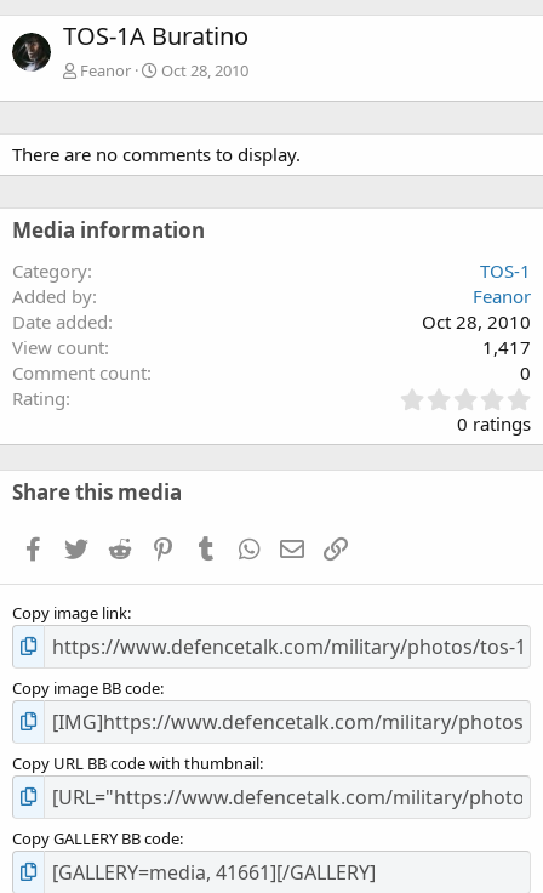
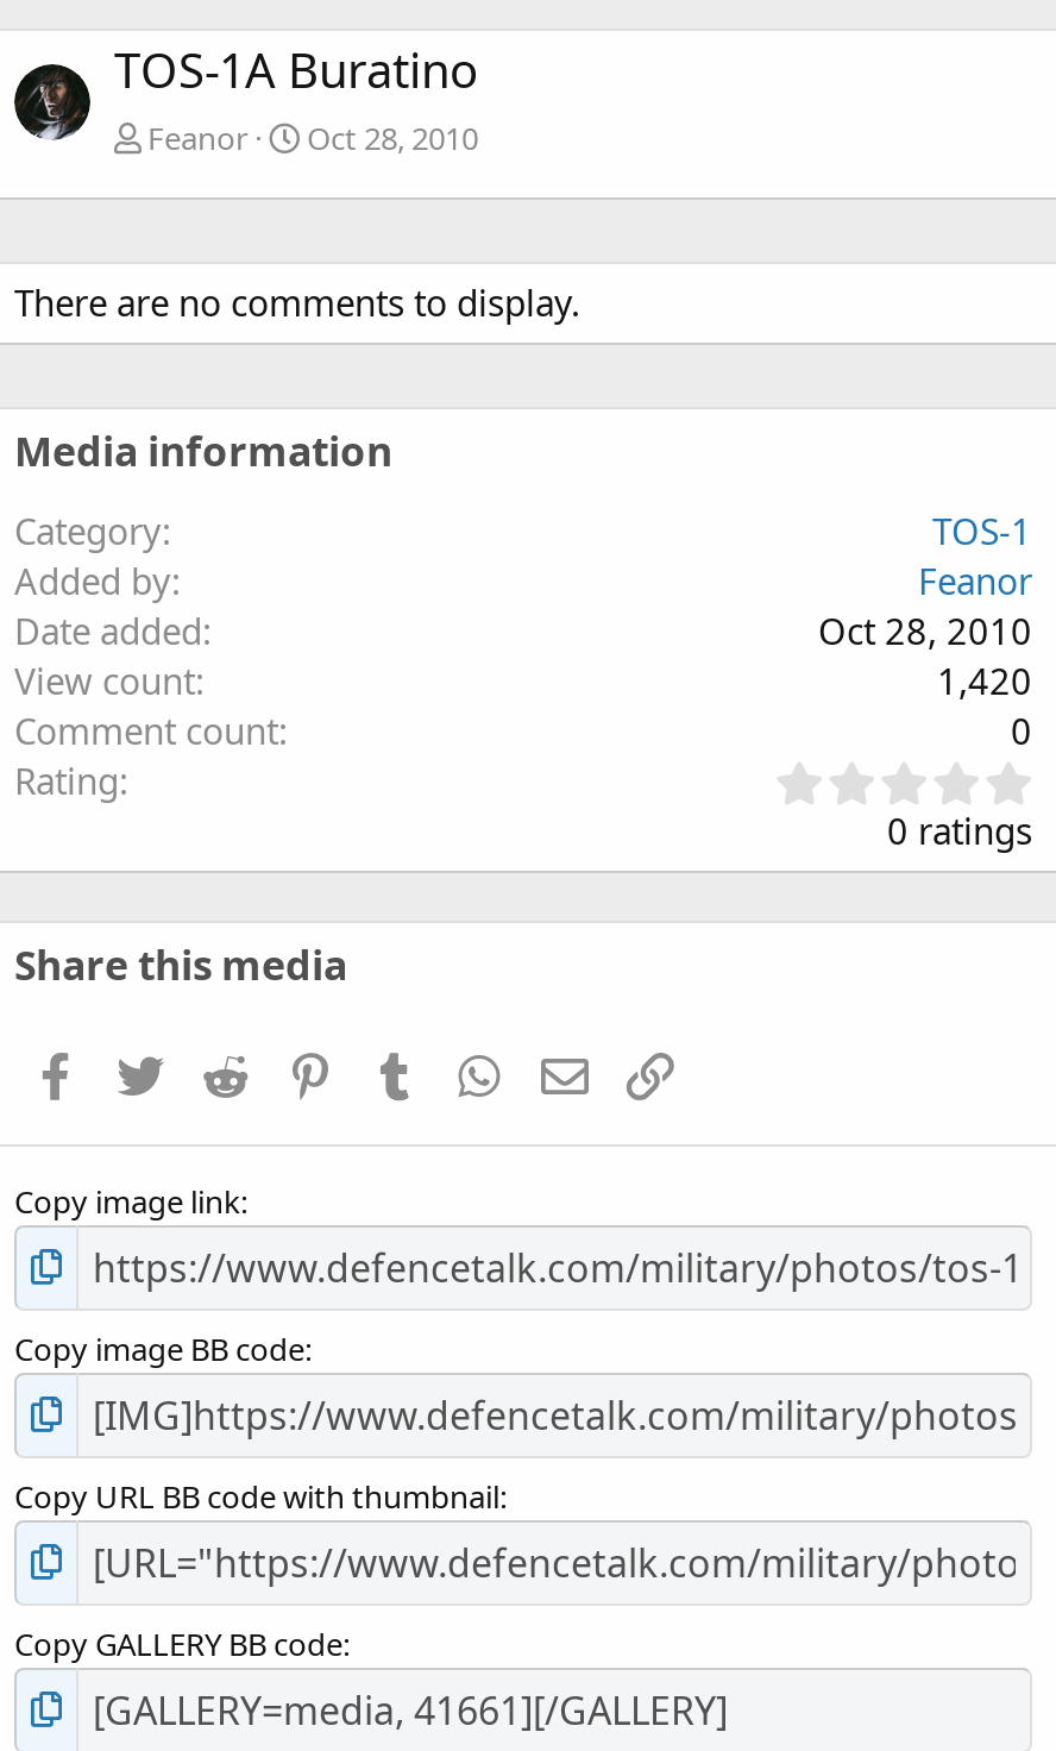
[482,335,531,360] 1,417 -> [937,657,1032,705] 1,420

